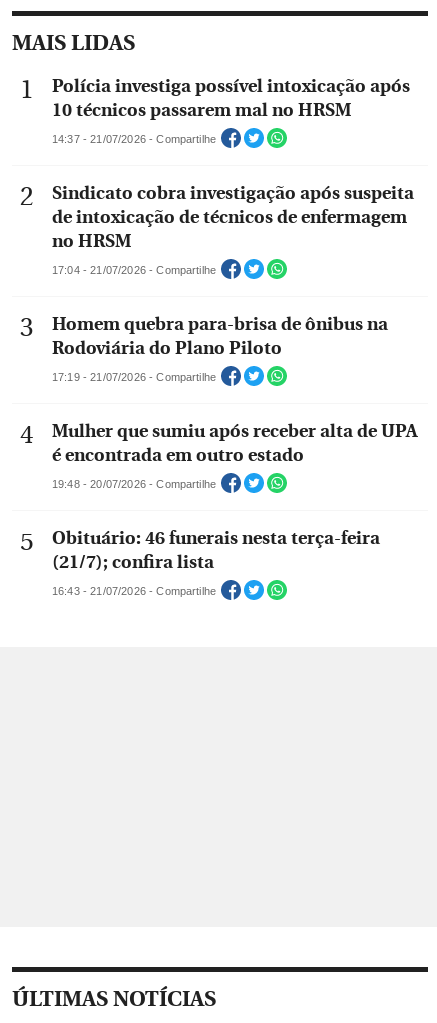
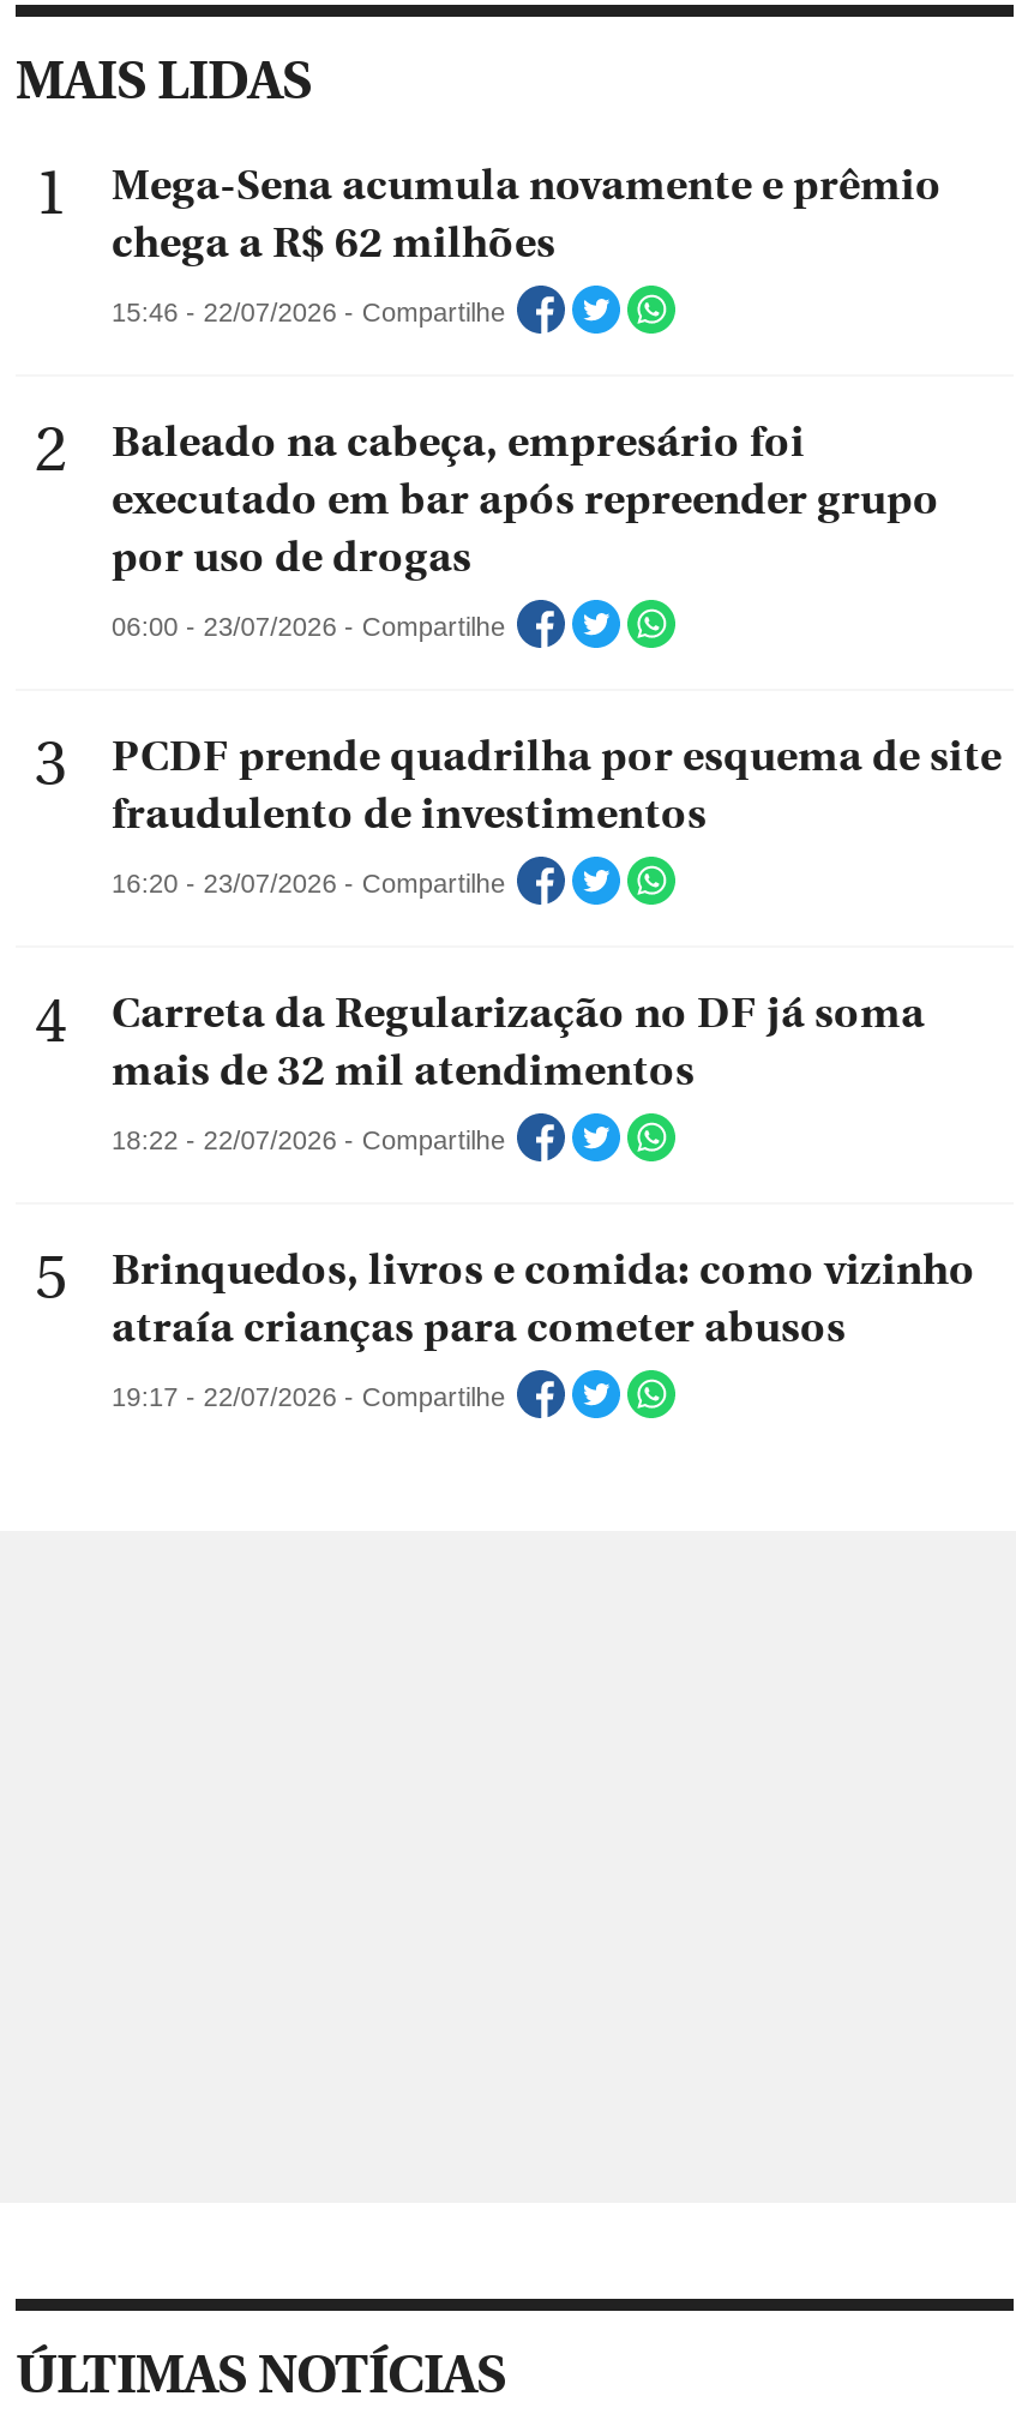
[52,76,410,121] Polícia investiga possível intoxicação após | 10 técnicos passarem mal no HRSM -> [112,162,942,270] Mega-Sena acumula novamente e prêmio | chega a R$ 62 milhões
[52,133,216,145] 14:37 - 21/07/2026 - Compartilhe -> [112,297,505,326] 15:46 - 22/07/2026 - Compartilhe
[52,183,414,252] Sindicato cobra investigação após suspeita | de intoxicação de técnicos de enfermagem | no HRSM -> [112,418,939,584] Baleado na cabeça, empresário foi | executado em bar após repreender grupo | por uso de drogas
[52,264,216,276] 17:04 - 21/07/2026 - Compartilhe -> [112,612,505,640] 06:00 - 23/07/2026 - Compartilhe
[52,314,388,359] Homem quebra para-brisa de ônibus na | Rodoviária do Plano Piloto -> [112,733,1002,841] PCDF prende quadrilha por esquema de site | fraudulento de investimentos
[52,371,216,383] 17:19 - 21/07/2026 - Compartilhe -> [112,868,505,897] 16:20 - 23/07/2026 - Compartilhe
[52,421,418,466] Mulher que sumiu após receber alta de UPA | é encontrada em outro estado -> [112,990,925,1098] Carreta da Regularização no DF já soma | mais de 32 mil atendimentos
[52,478,216,490] 19:48 - 20/07/2026 - Compartilhe -> [112,1125,505,1154] 18:22 - 22/07/2026 - Compartilhe
[52,528,380,573] Obituário: 46 funerais nesta terça-feira | (21/7); confira lista -> [112,1246,975,1354] Brinquedos, livros e comida: como vizinho | atraía crianças para cometer abusos
[52,585,216,597] 16:43 - 21/07/2026 - Compartilhe -> [112,1382,505,1411] 19:17 - 22/07/2026 - Compartilhe

